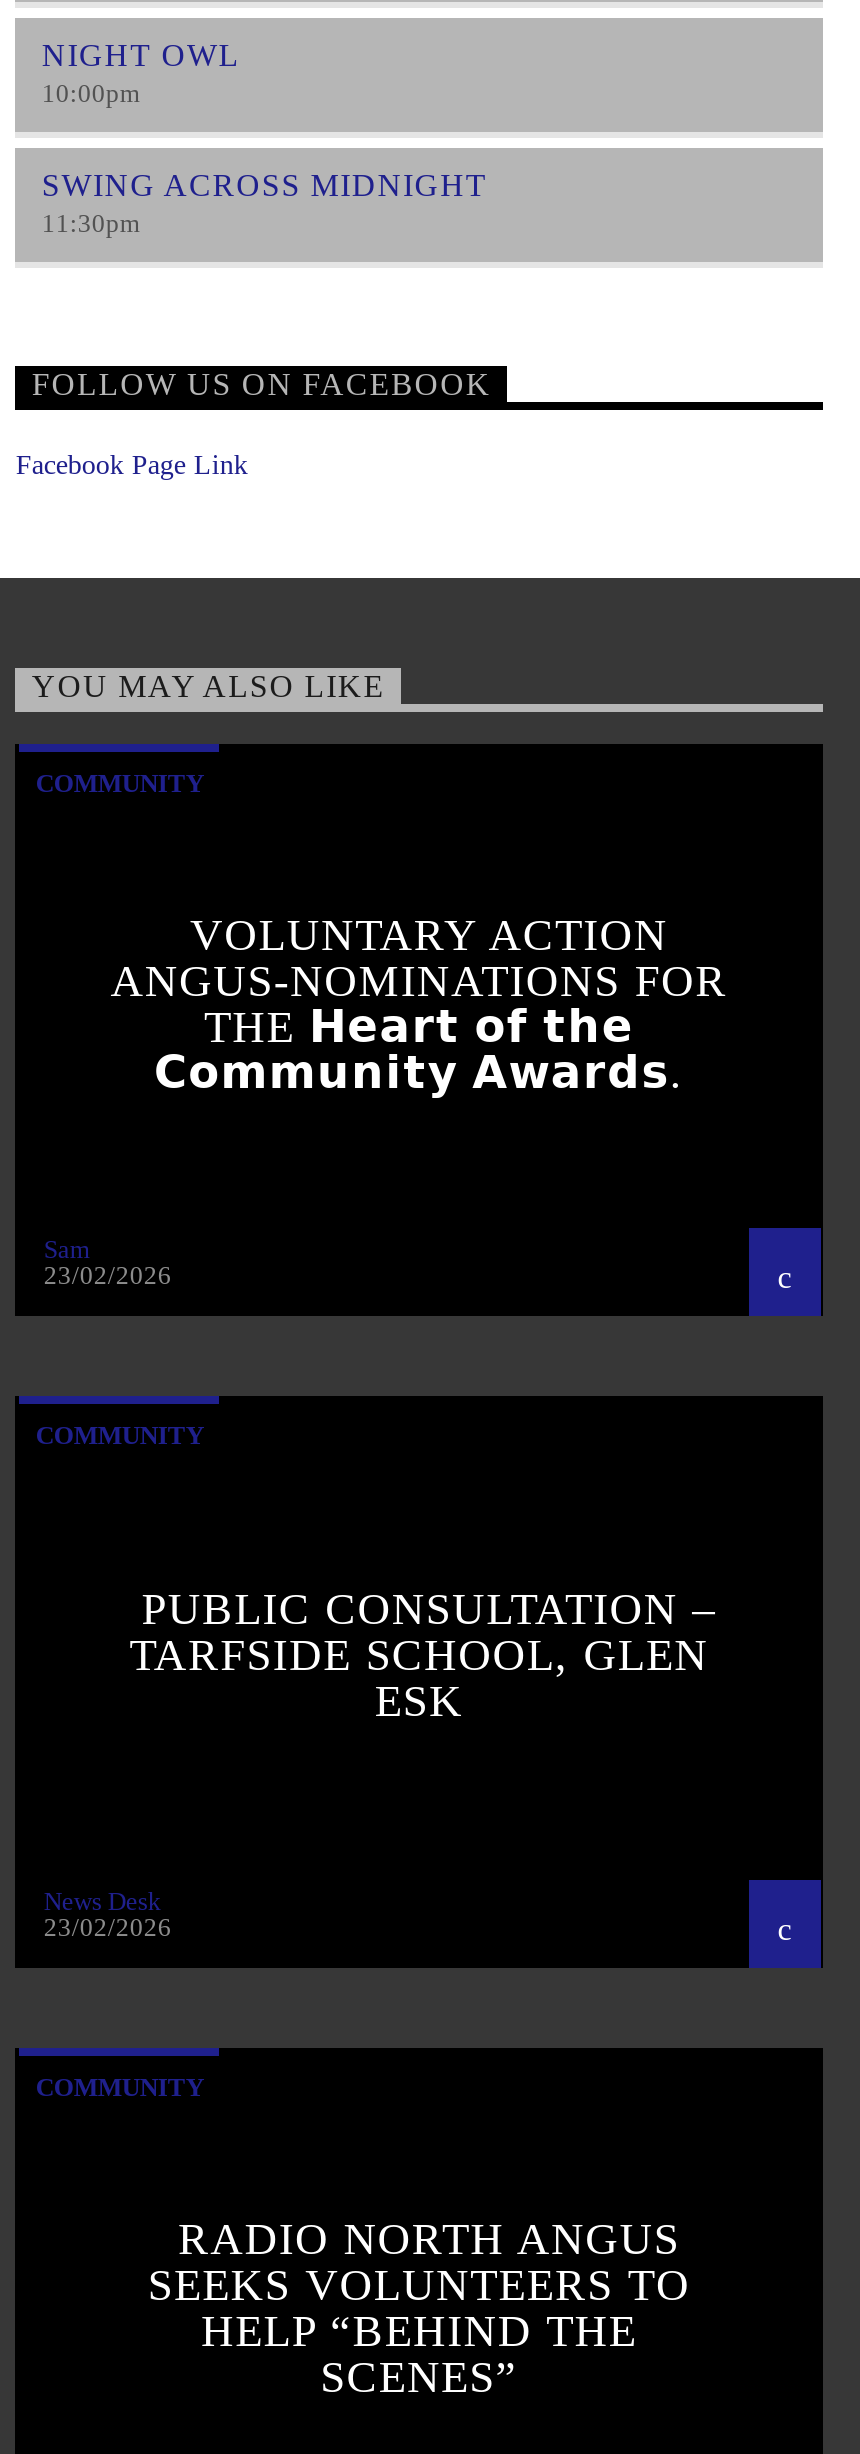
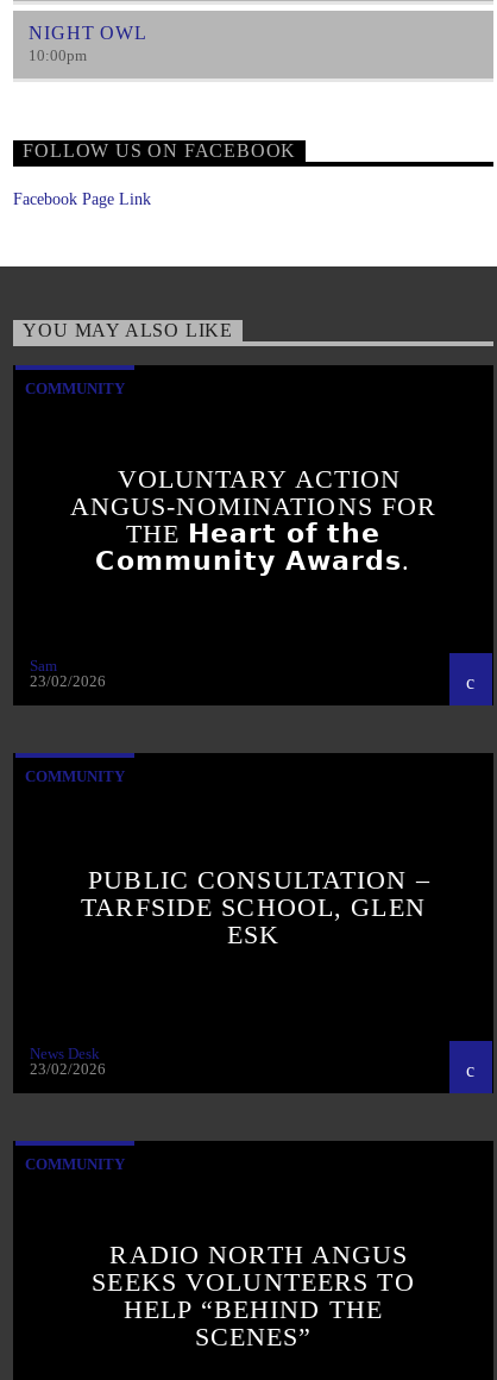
[42,169,487,239] SWING ACROSS MIDNIGHT | 11:30pm -> none

